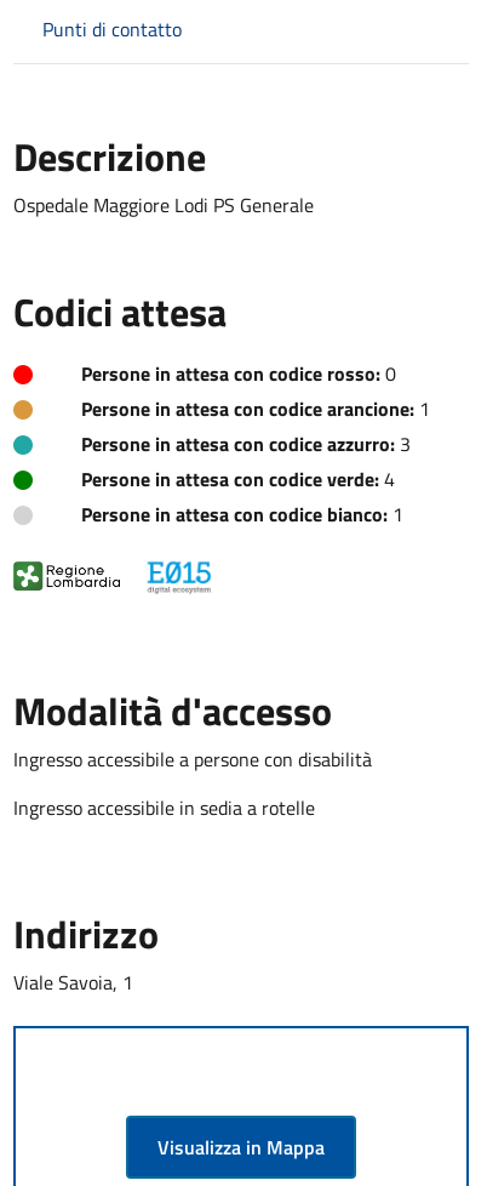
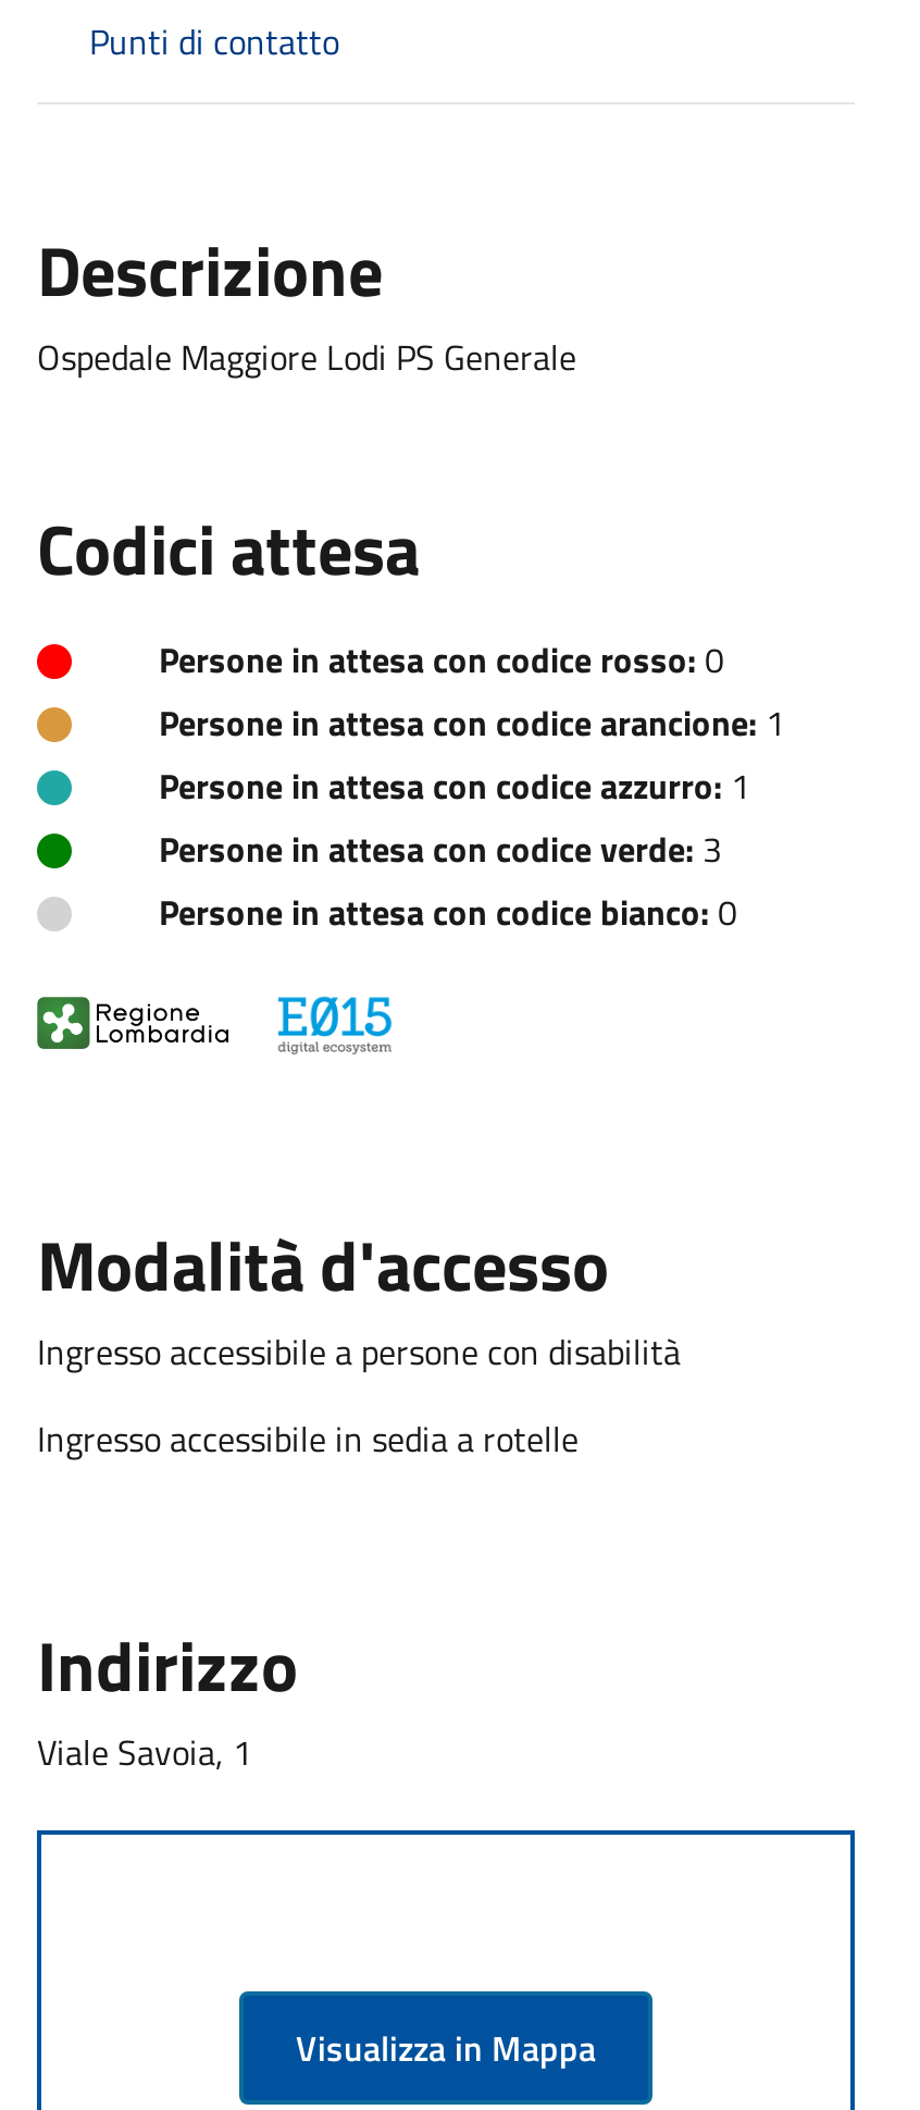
[81,429,411,458] Persone in attesa con codice azzurro: 3 -> [159,759,750,811] Persone in attesa con codice azzurro: 1
[81,464,395,493] Persone in attesa con codice verde: 4 -> [159,822,722,874] Persone in attesa con codice verde: 3
[81,499,403,528] Persone in attesa con codice bianco: 1 -> [159,885,737,937] Persone in attesa con codice bianco: 0

